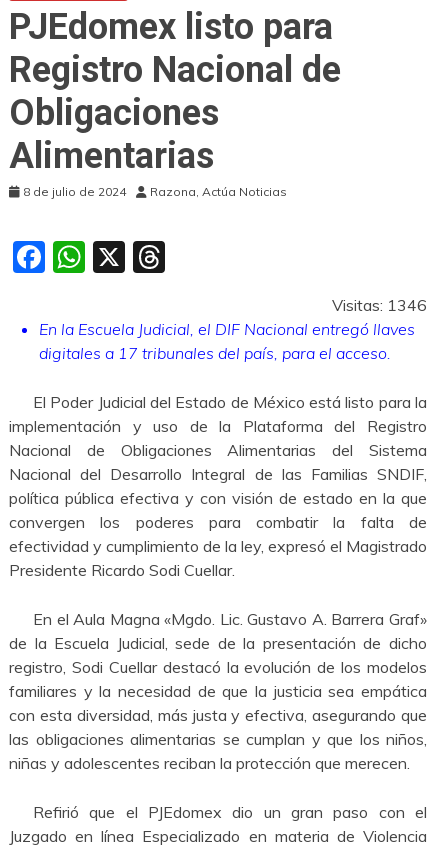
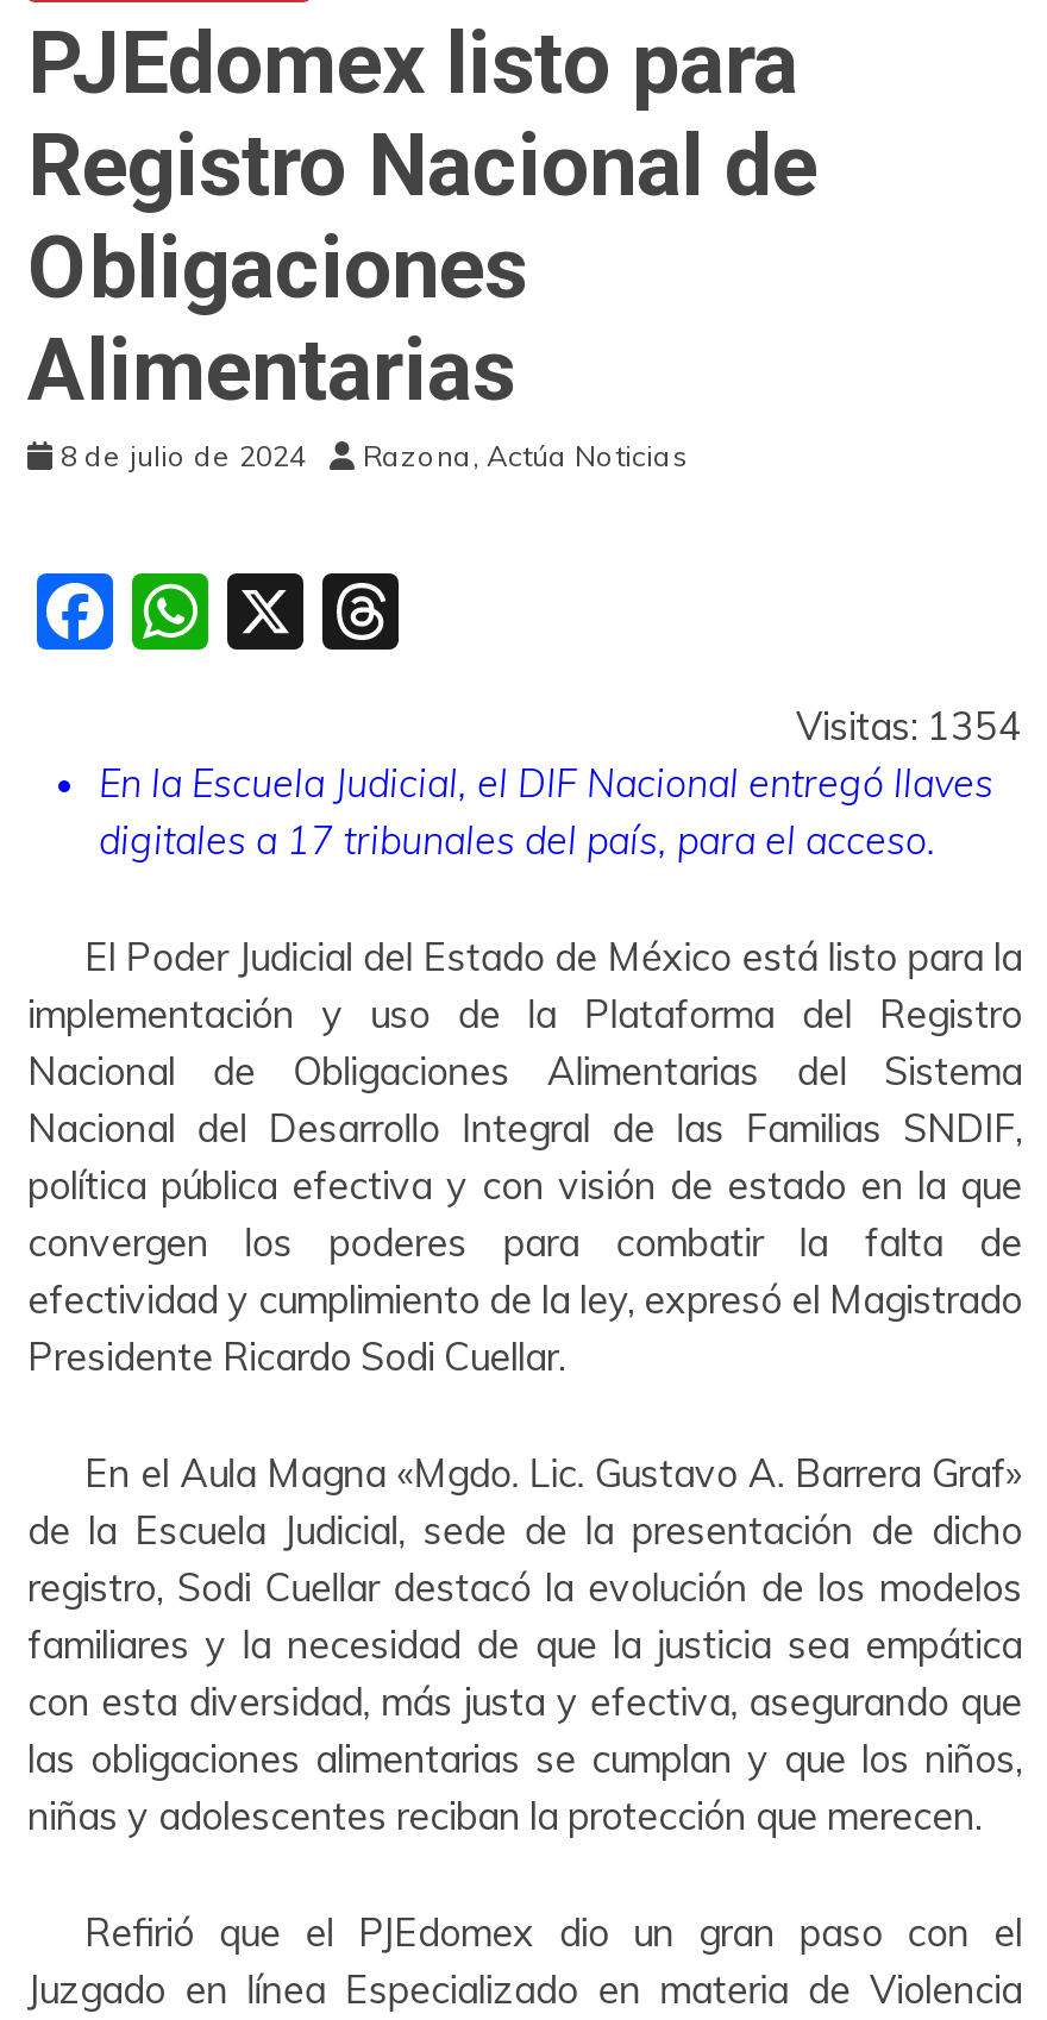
[332,295,427,315] Visitas: 1346 -> [796,702,1022,749] Visitas: 1354

